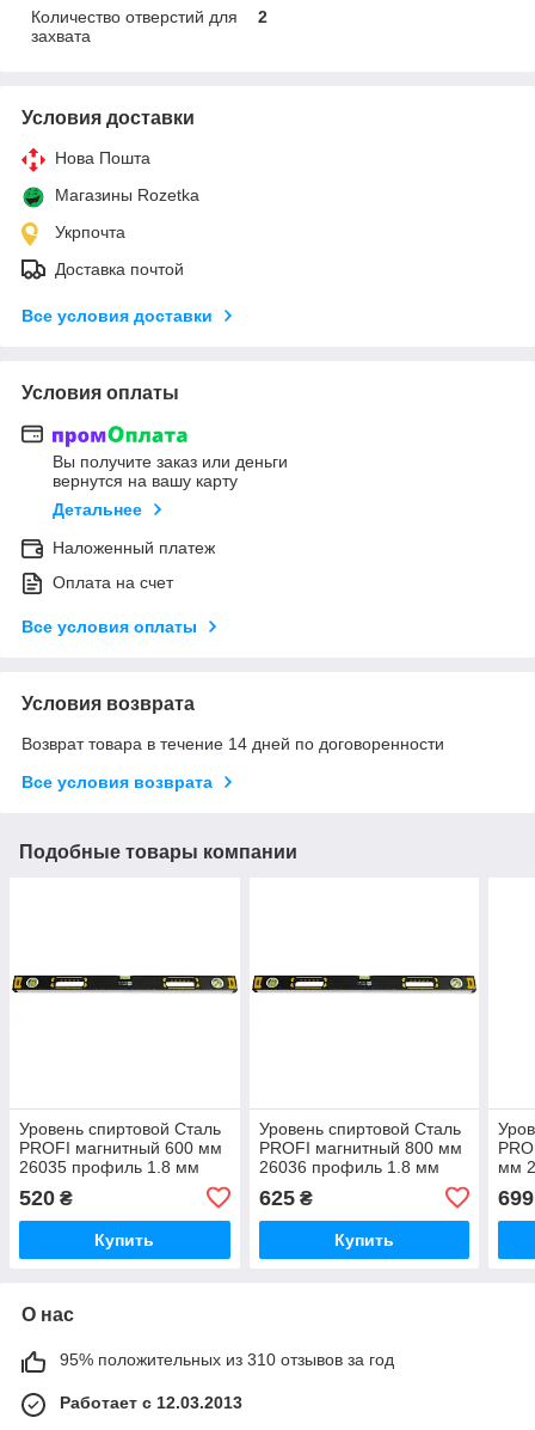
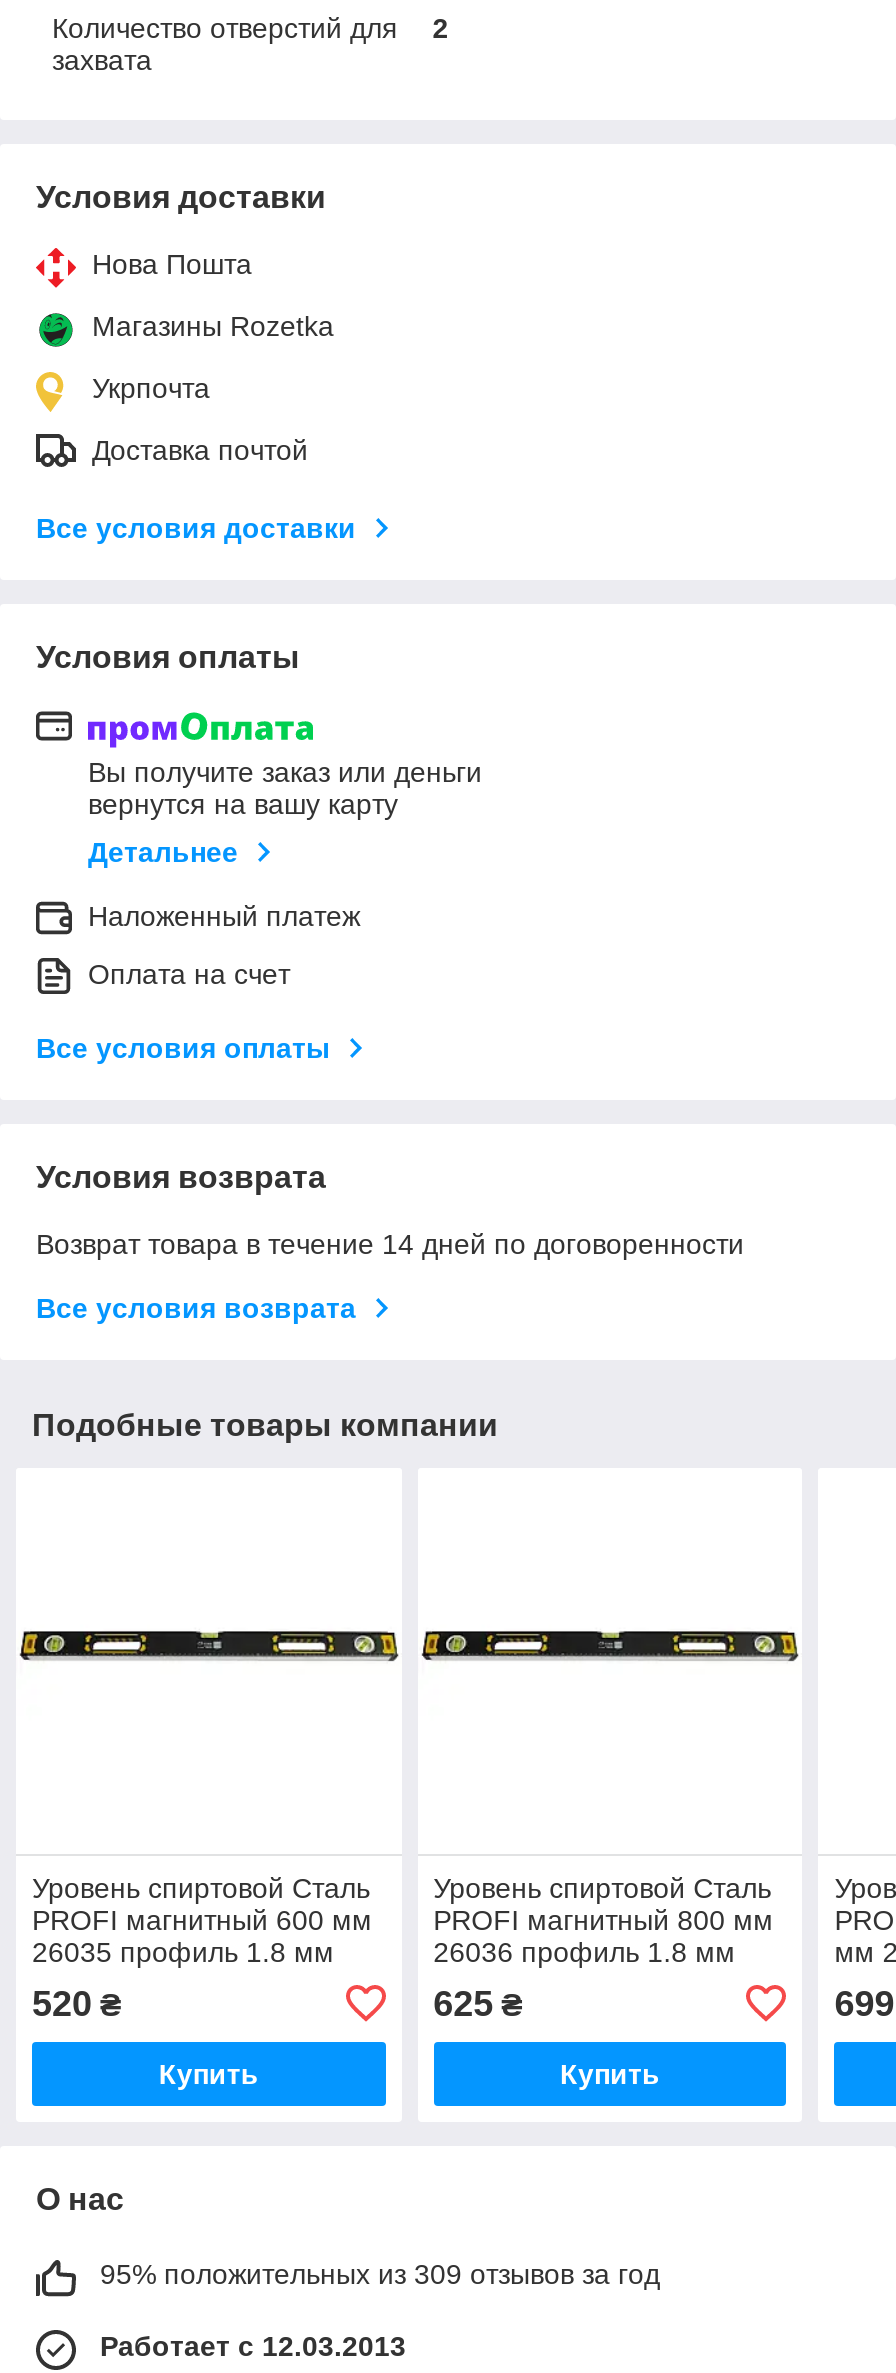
[60,1350,394,1369] 95% положительных из 310 отзывов за год -> [100,2258,660,2290] 95% положительных из 309 отзывов за год

